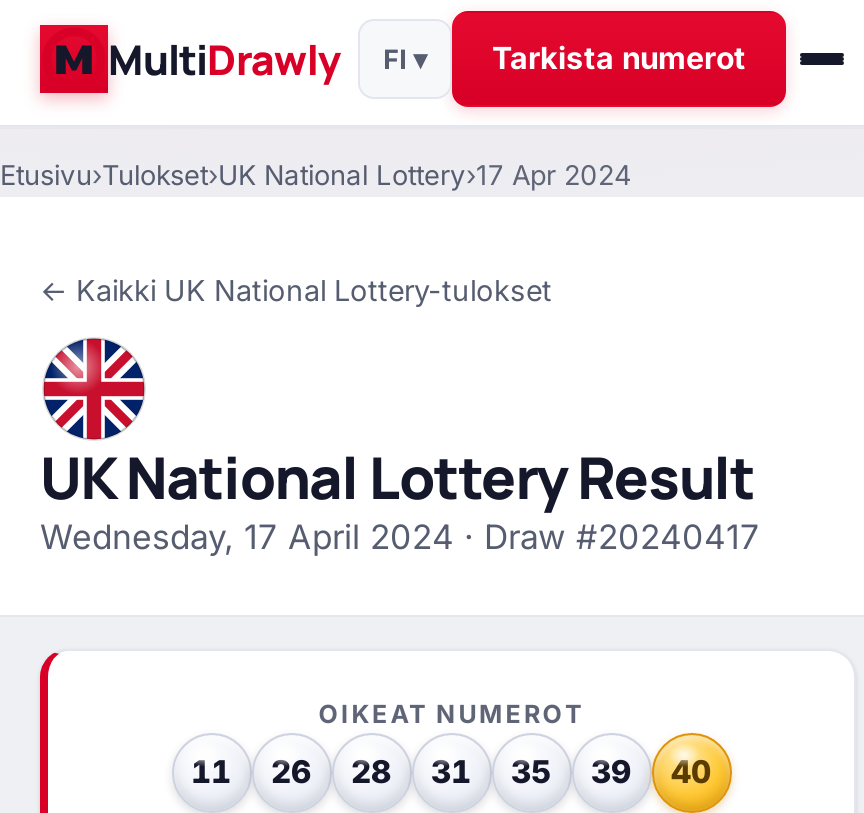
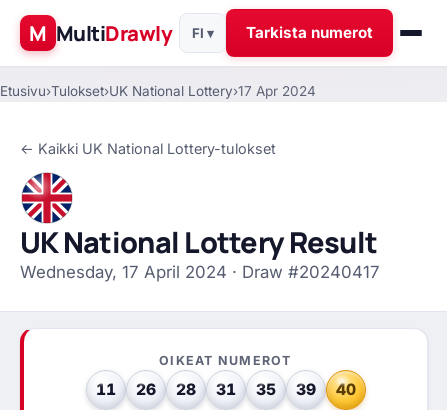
[108,31,341,87] MultiDrawly -> [29,19,172,47] M MultiDrawly

